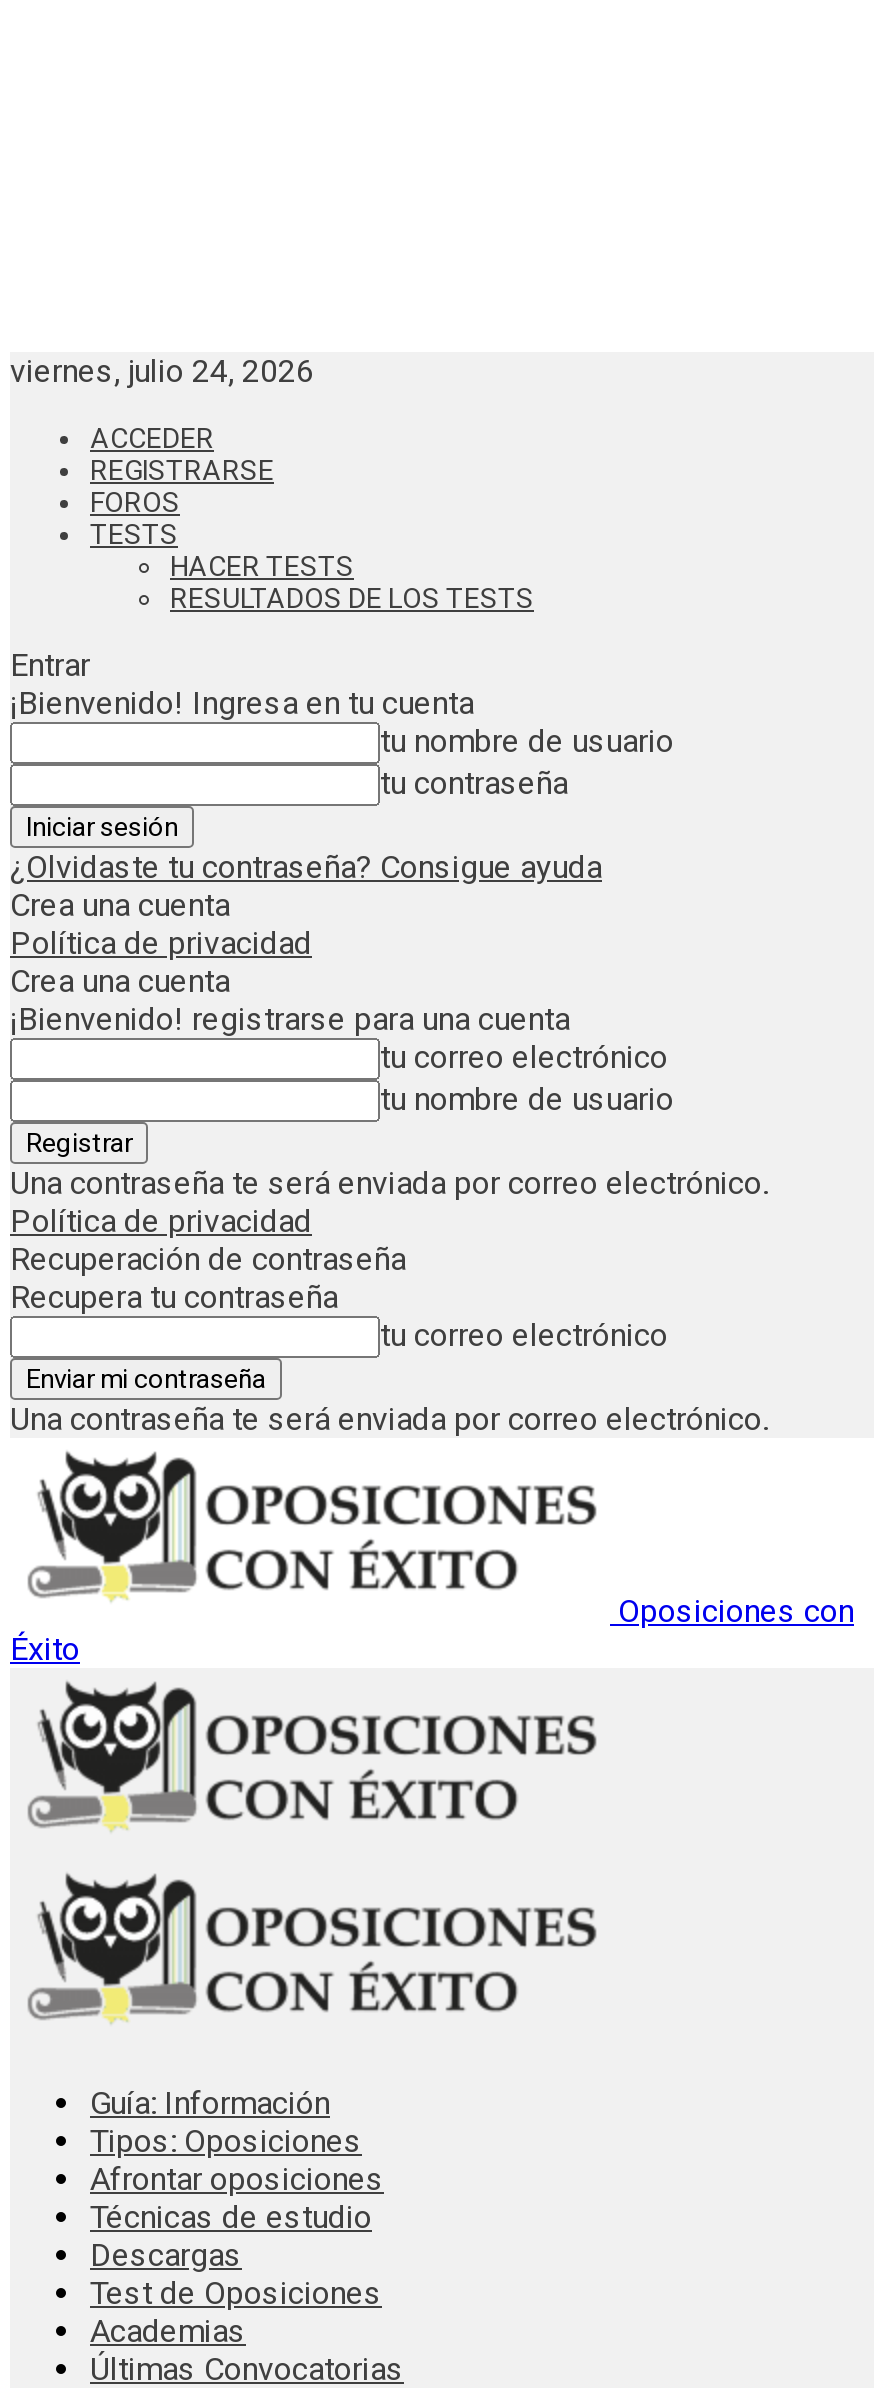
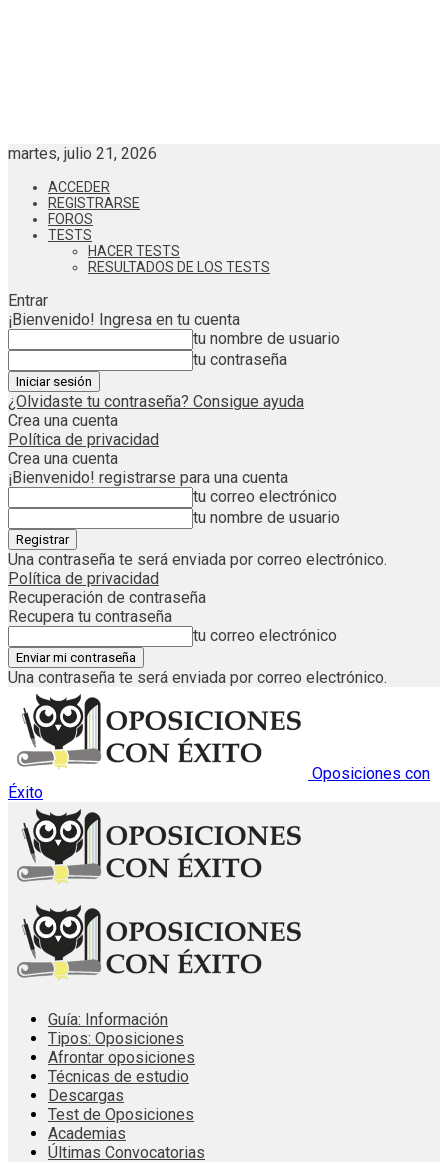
[10,352,314,390] viernes, julio 24, 2026 -> [8,144,157,163] martes, julio 21, 2026

